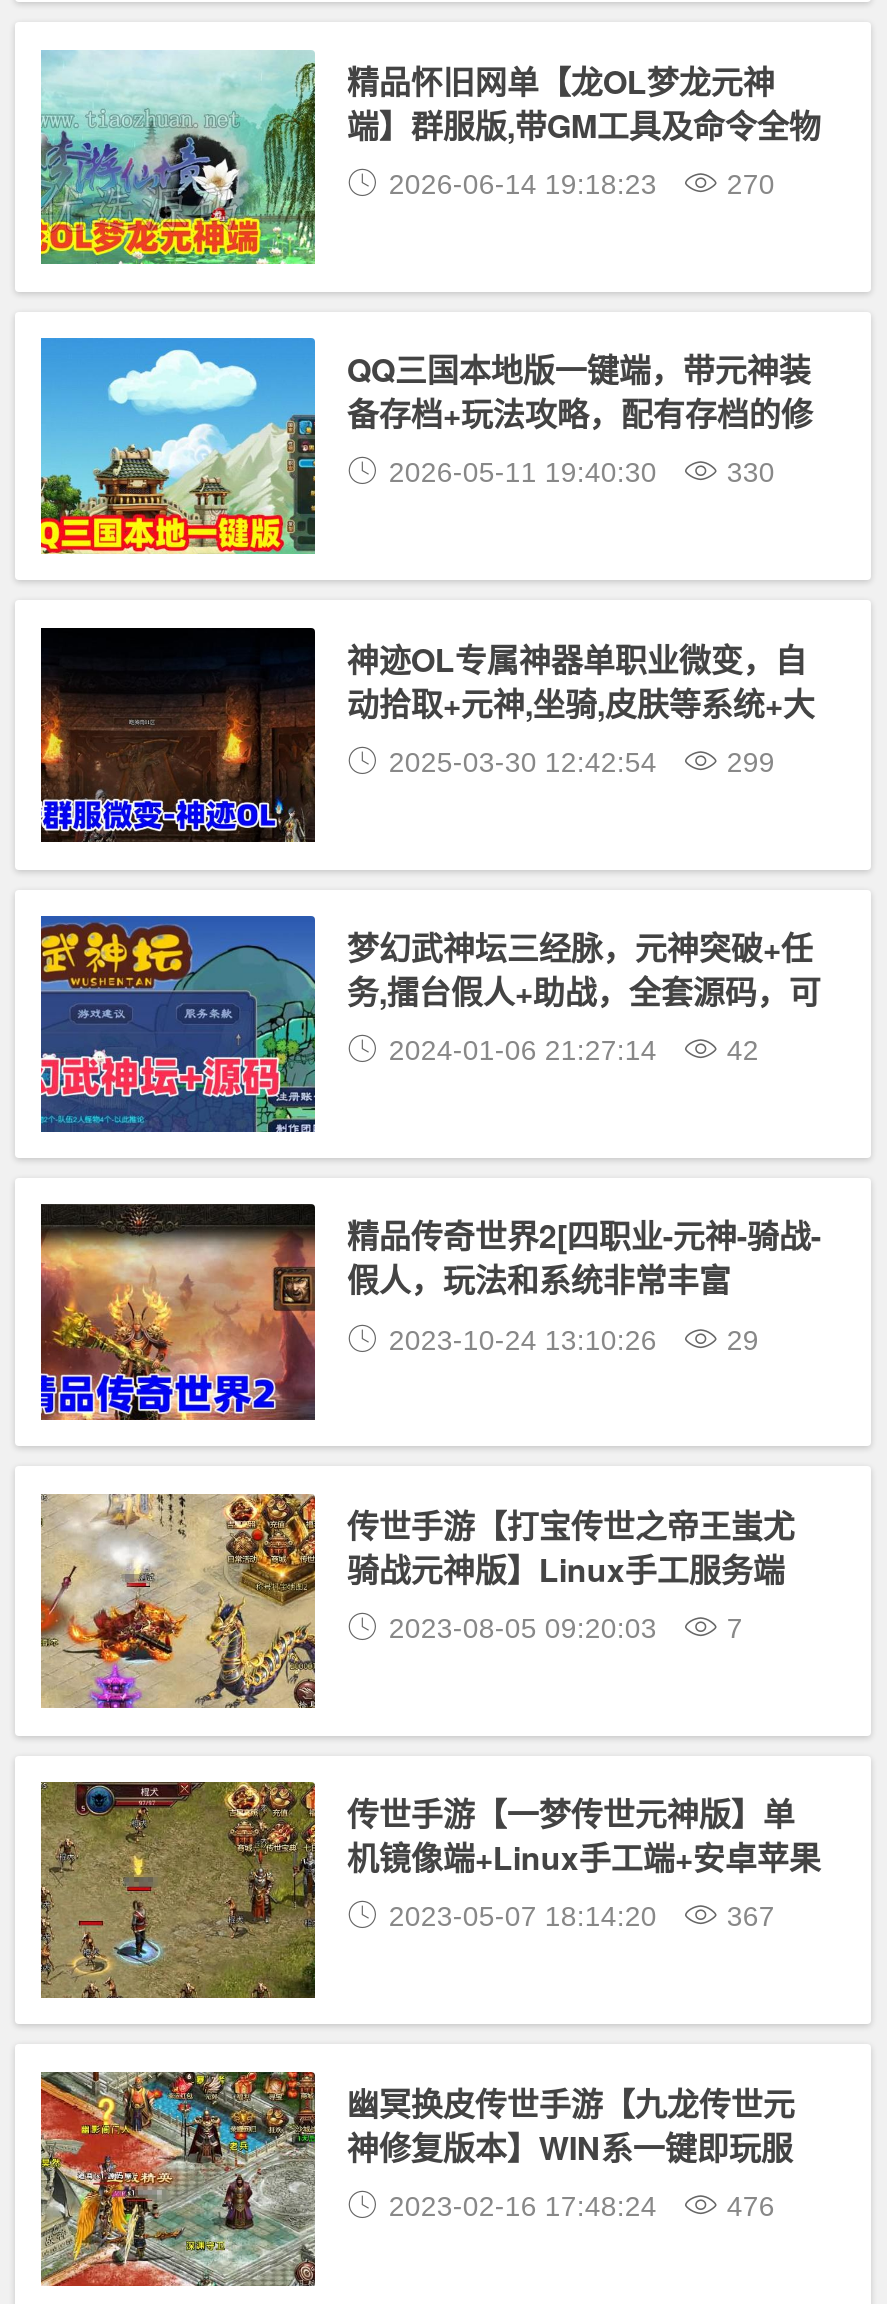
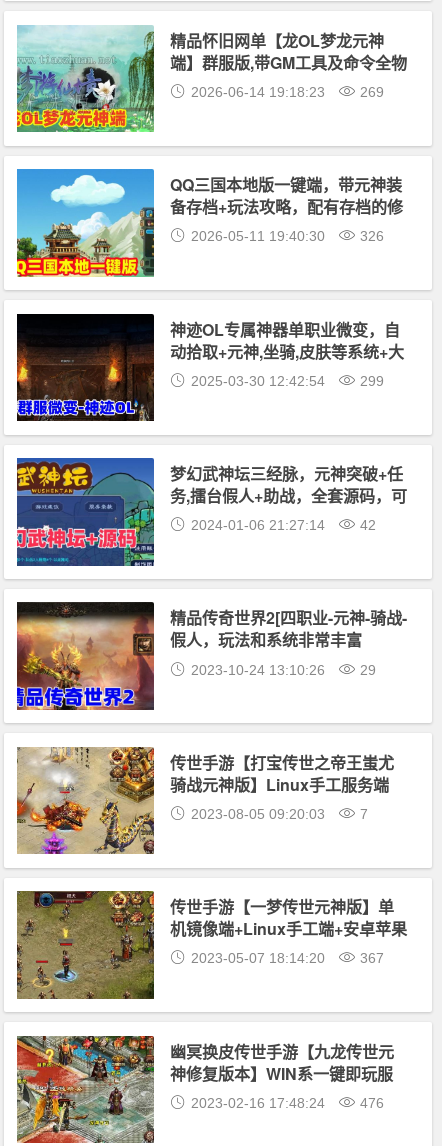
[727,168,775,200] 270 -> [360,84,384,100] 269
[727,457,775,489] 330 -> [360,228,384,244] 326

